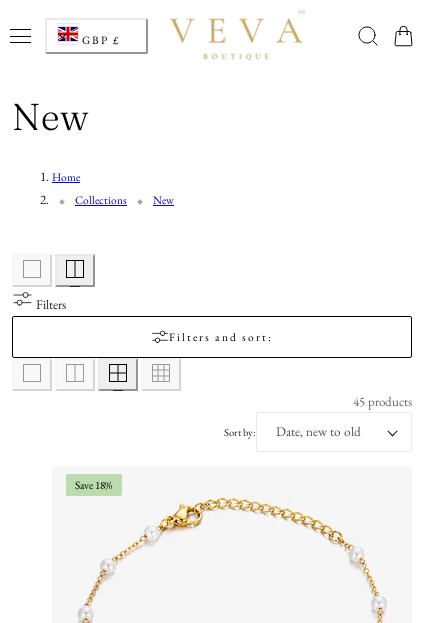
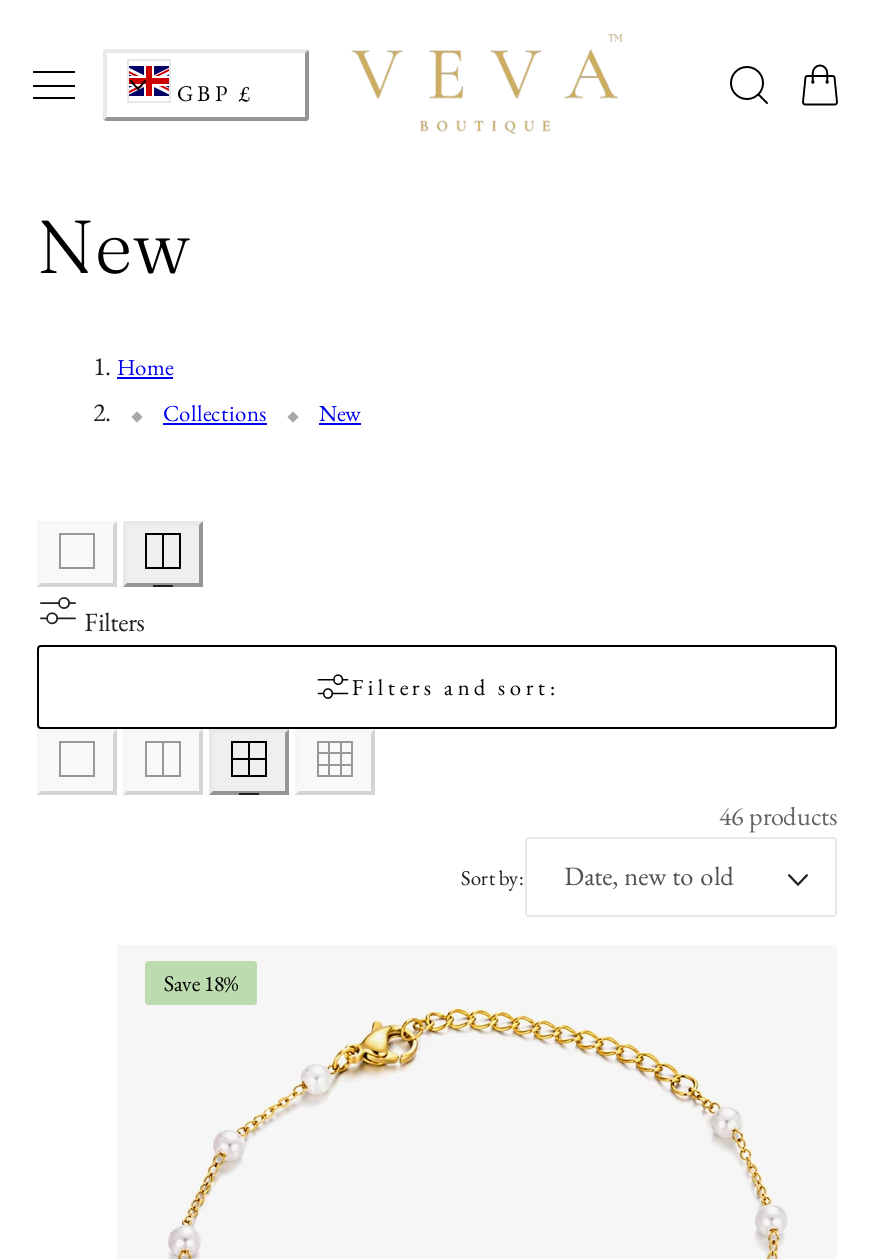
[353,393,412,410] 45 products -> [719,798,837,832] 46 products

